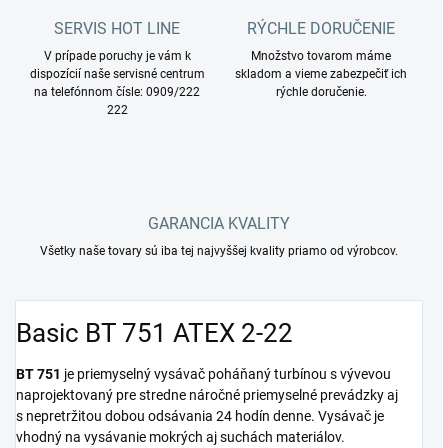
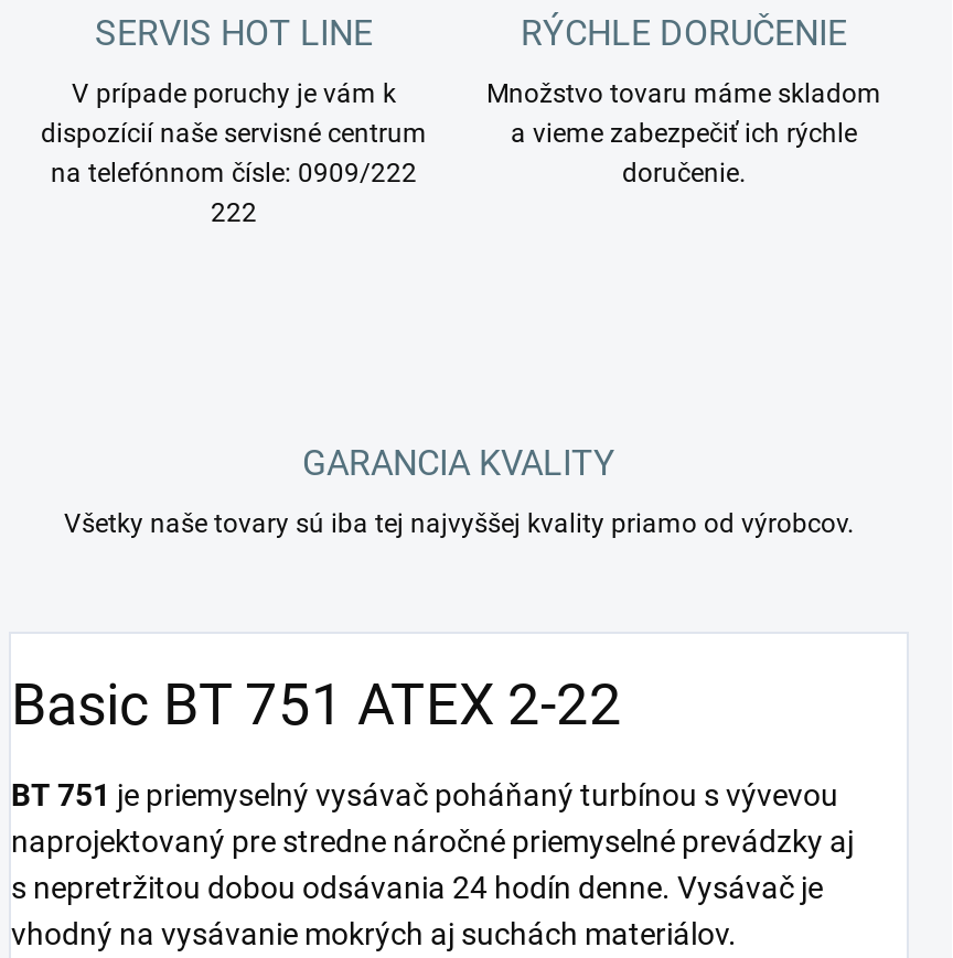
[235,49,407,99] Množstvo tovarom máme | skladom a vieme zabezpečiť ich | rýchle doručenie. -> [486,79,881,189] Množstvo tovaru máme skladom | a vieme zabezpečiť ich rýchle | doručenie.

